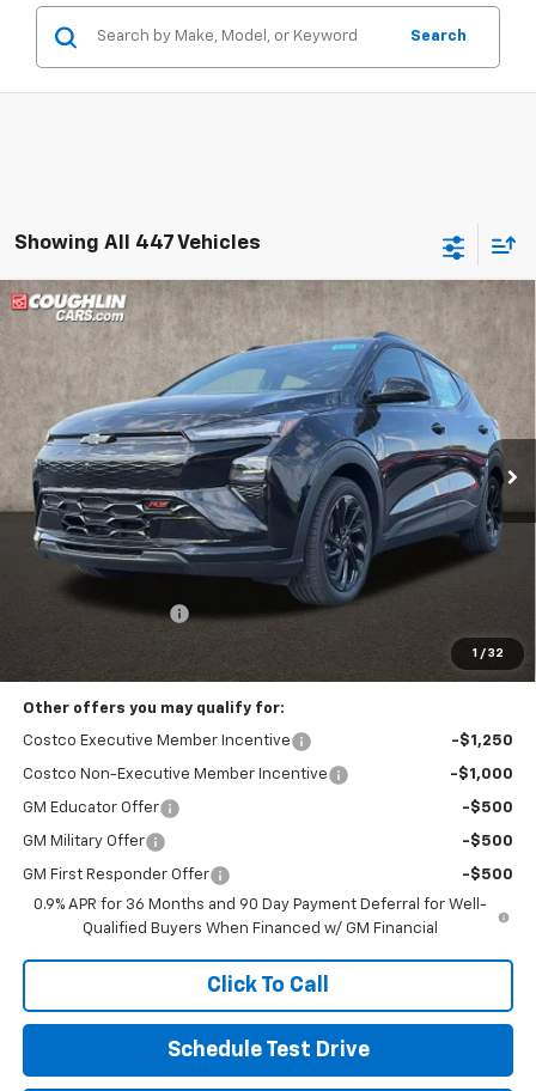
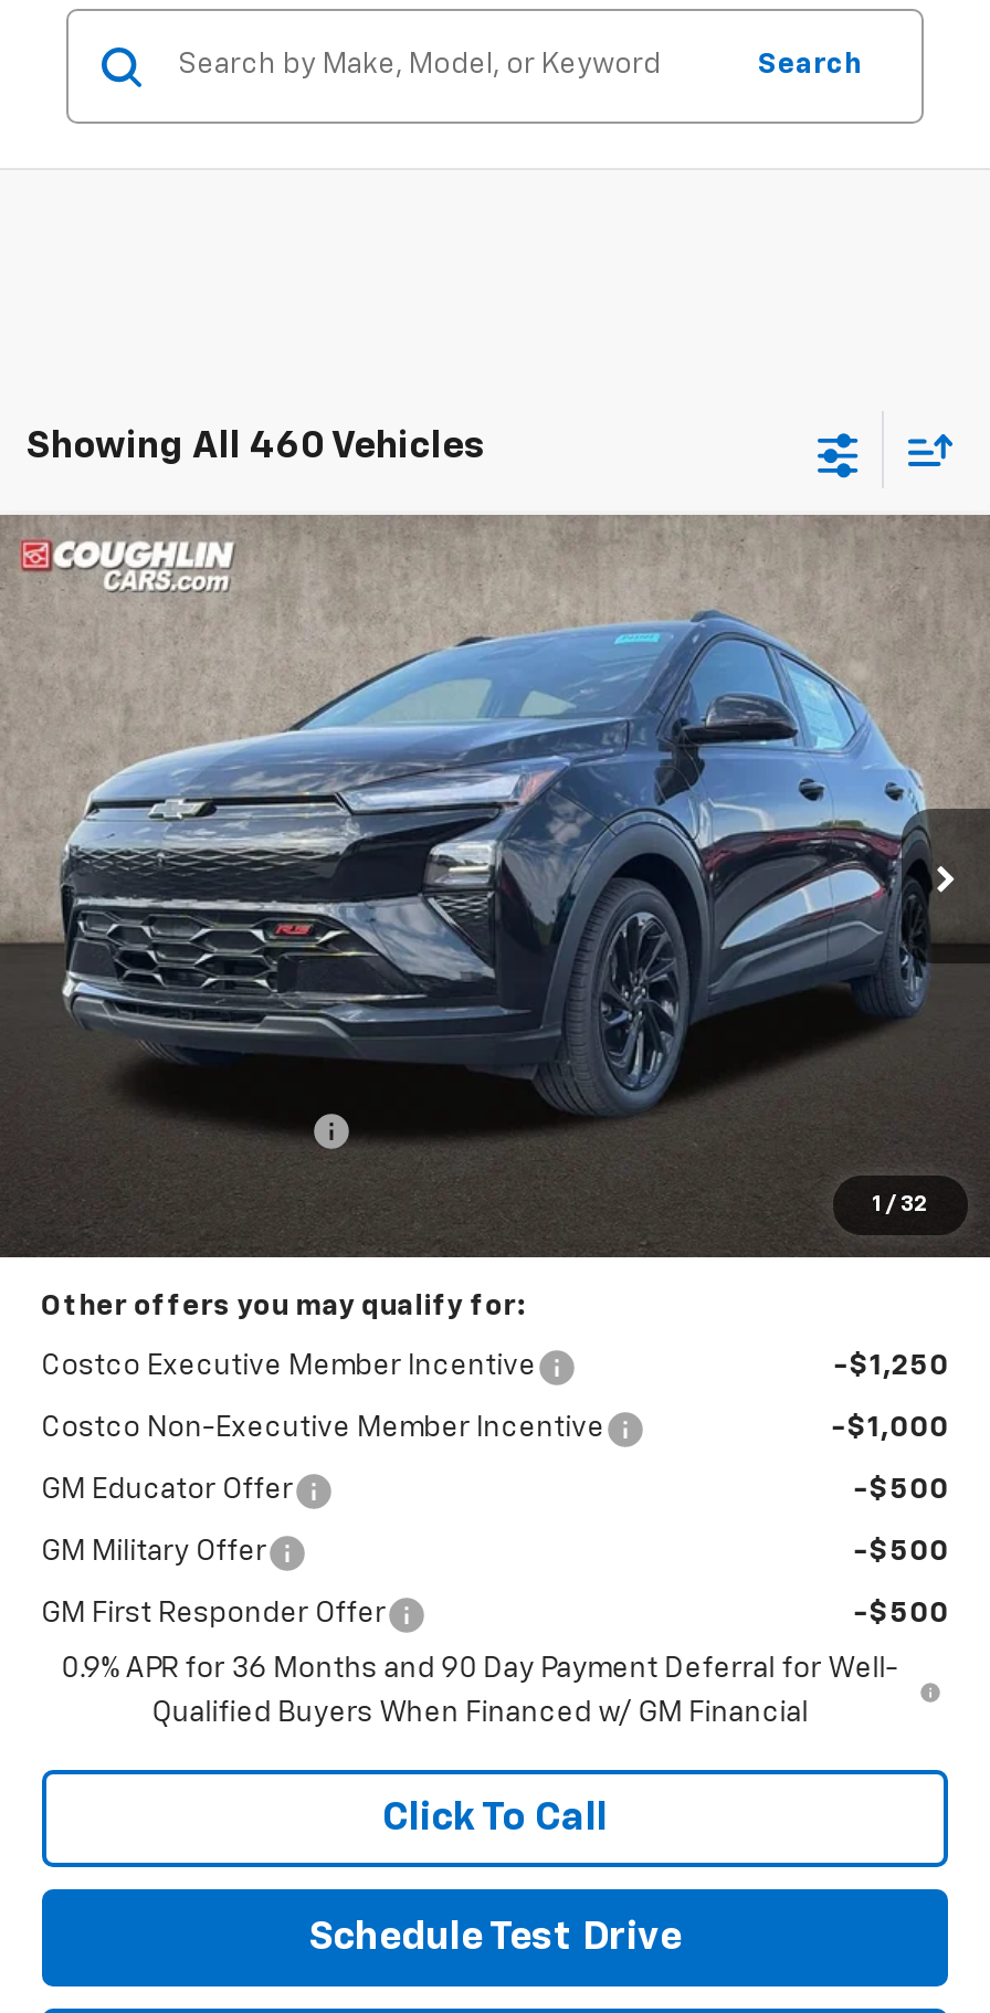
[14,234,261,254] Showing All 447 Vehicles -> [27,430,486,467] Showing All 460 Vehicles

